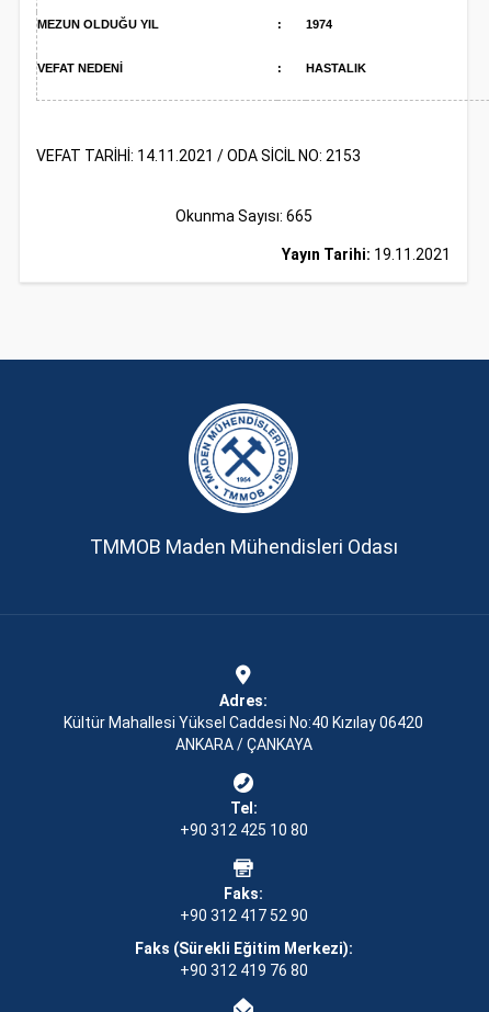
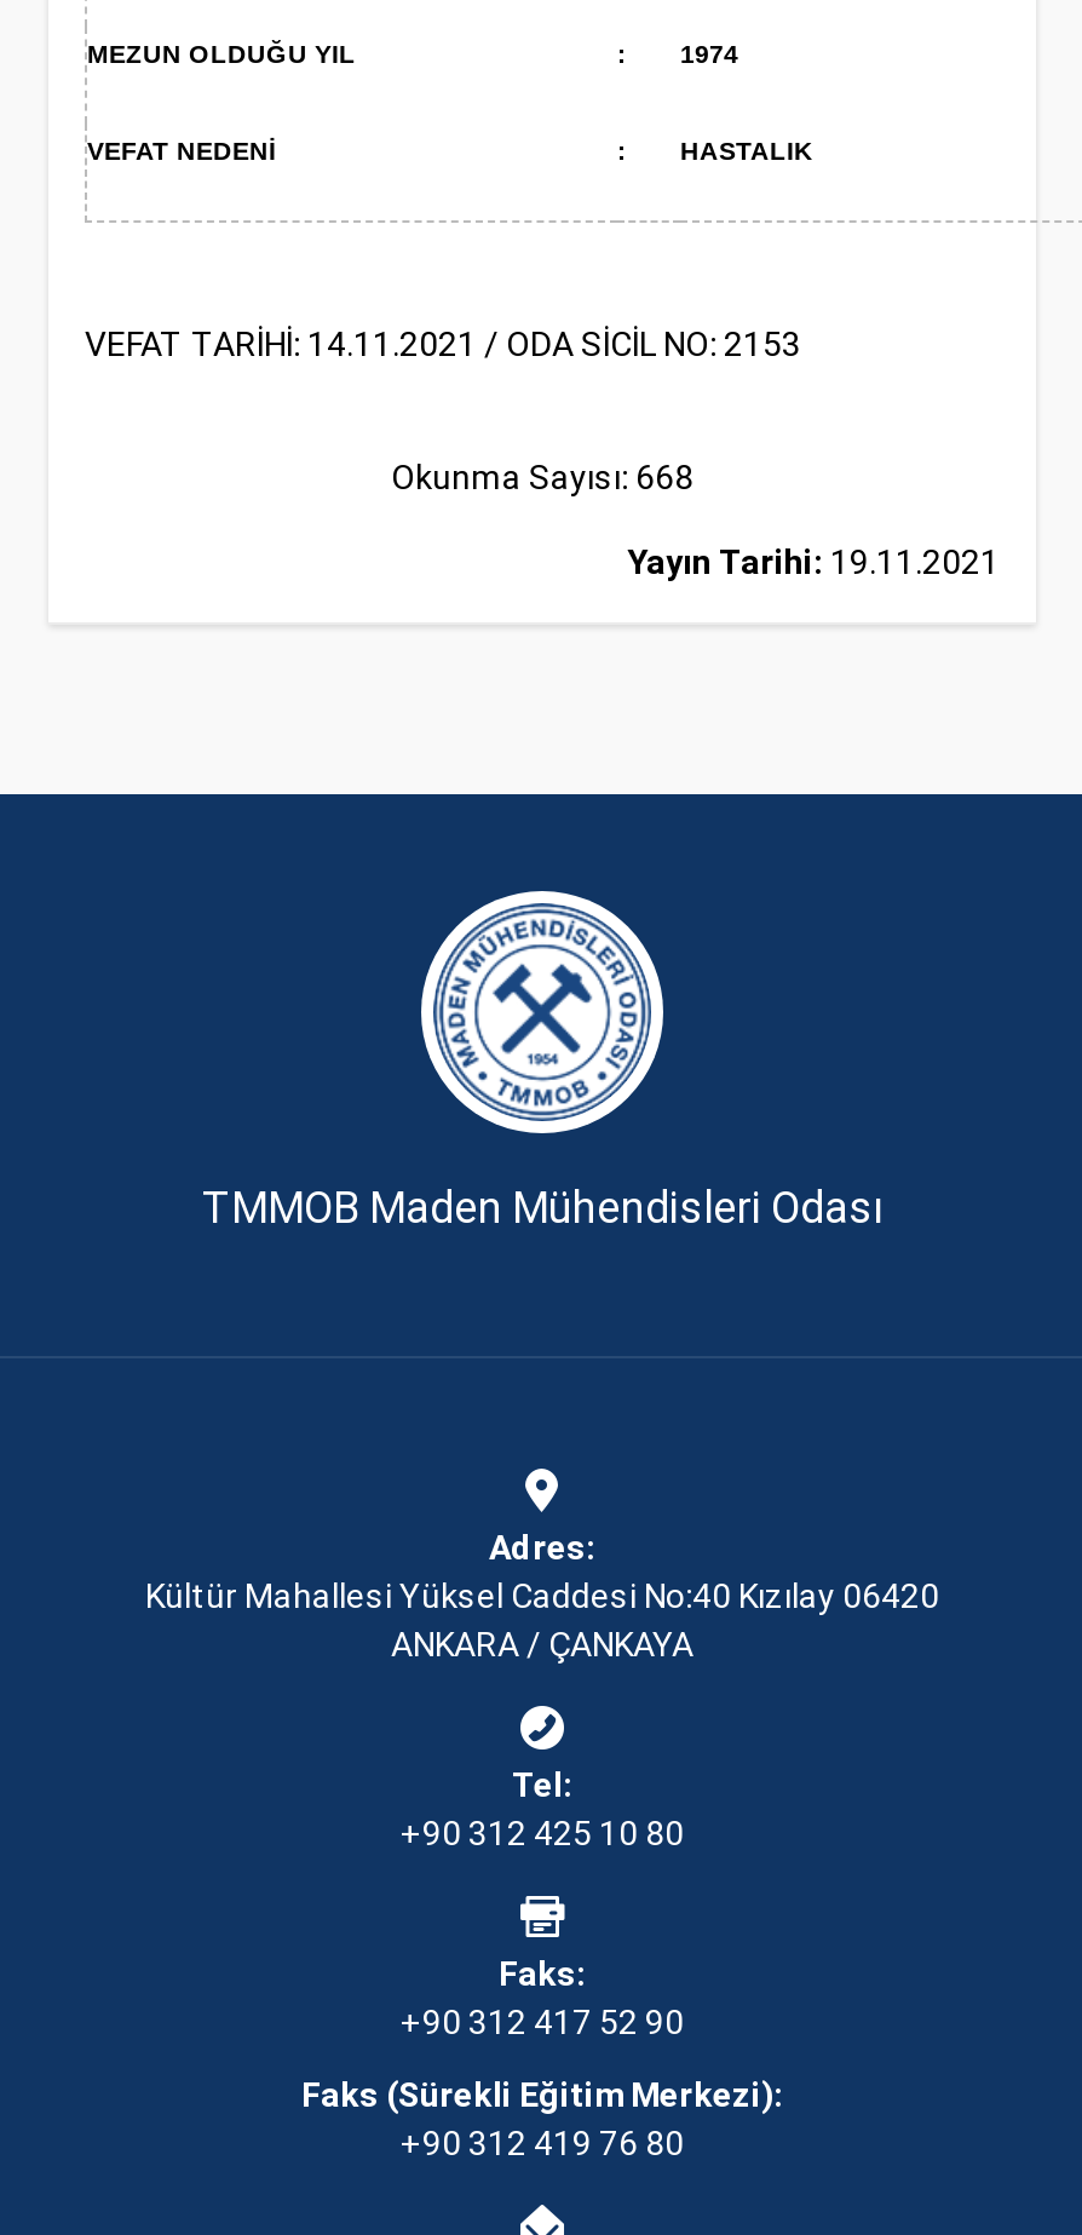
[175,207,312,225] Okunma Sayısı: 665 -> [391,458,693,496] Okunma Sayısı: 668

